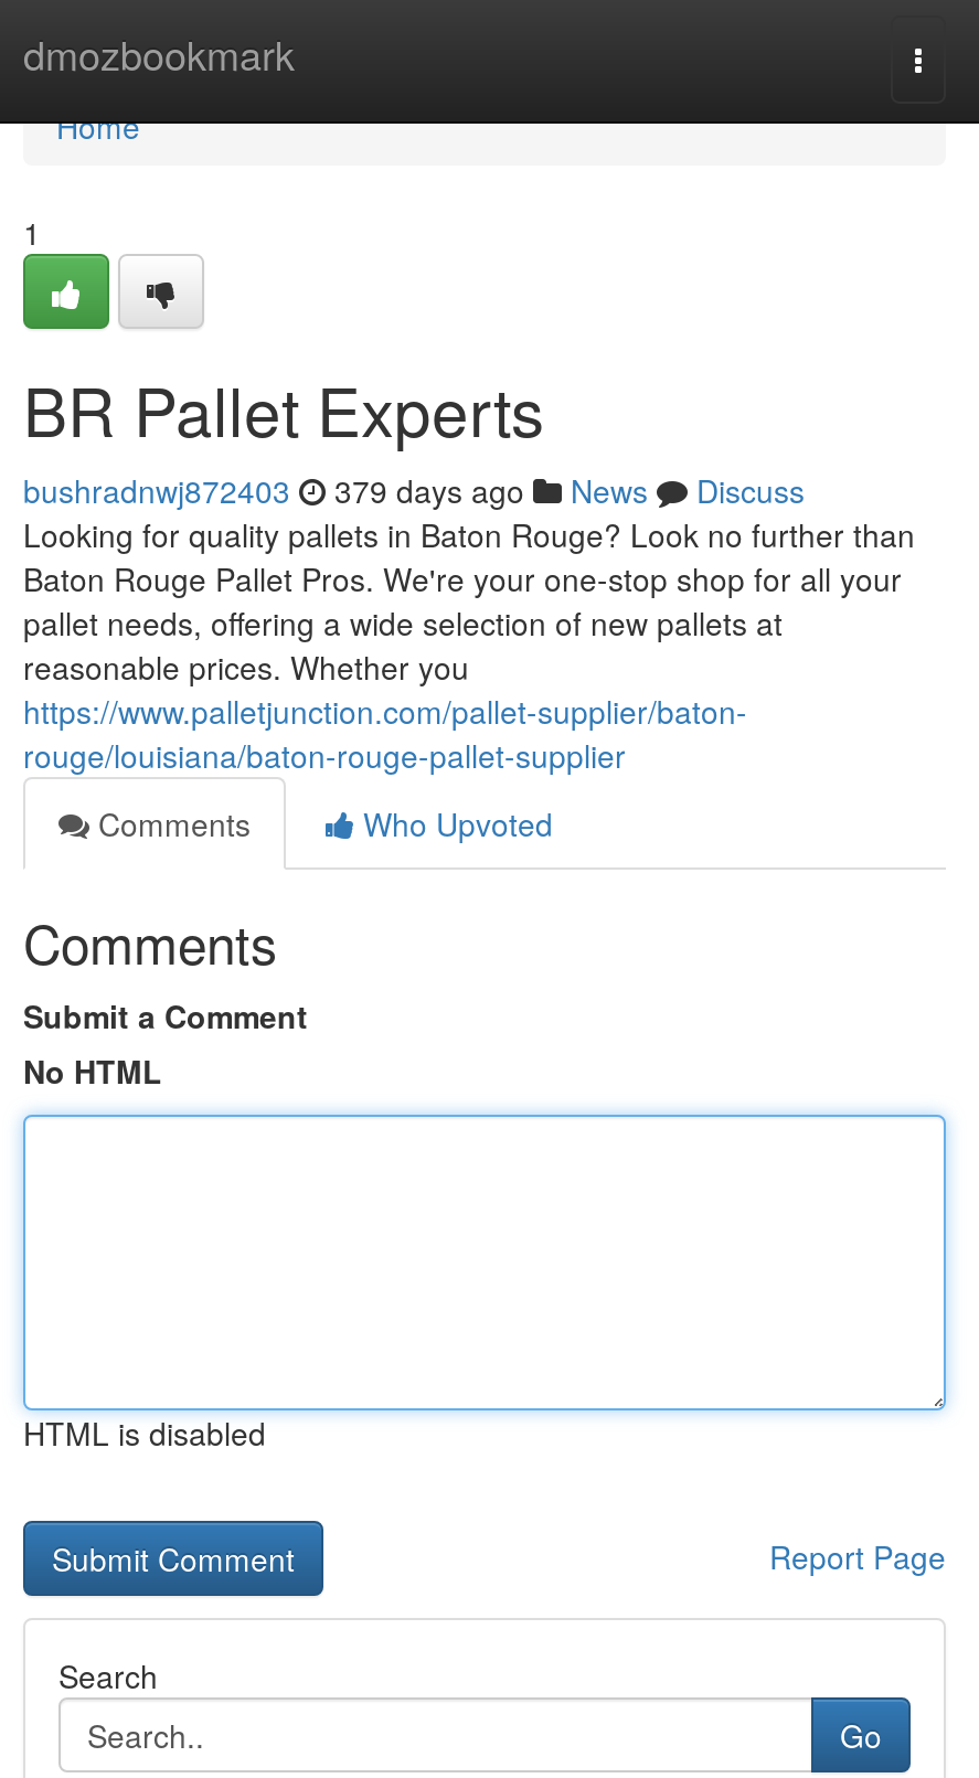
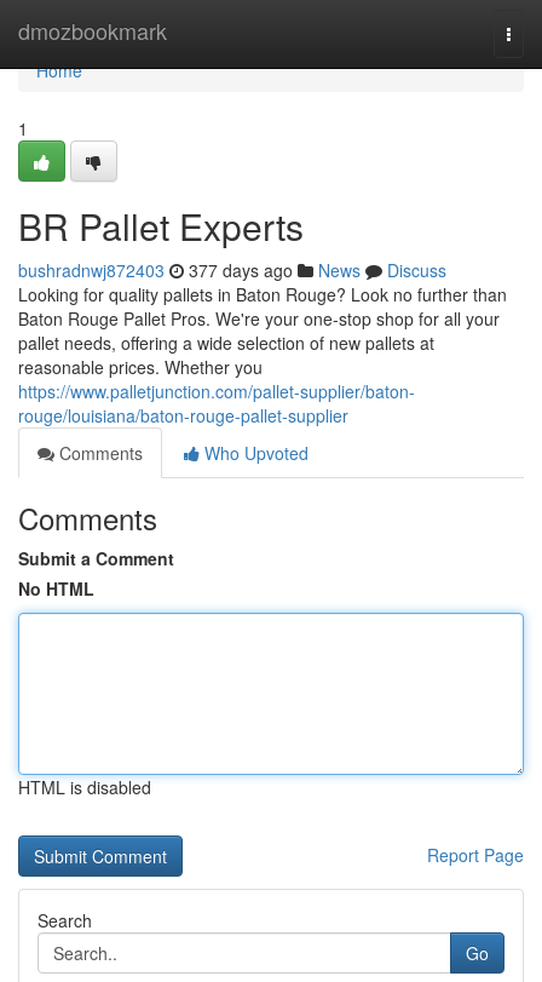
[23,468,805,512] bushradnwj872403 379 days ago News Discuss -> [18,258,446,282] bushradnwj872403 377 days ago News Discuss

